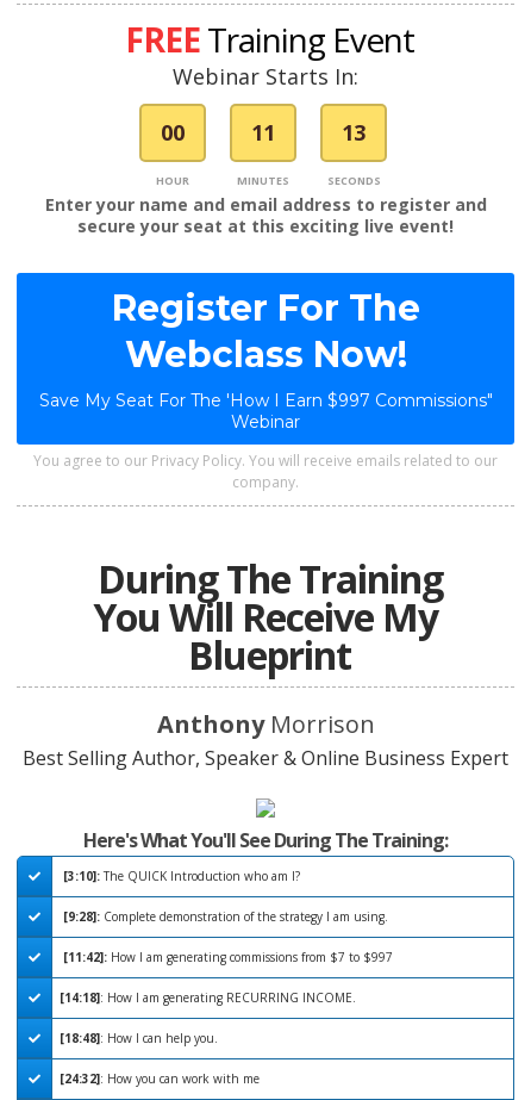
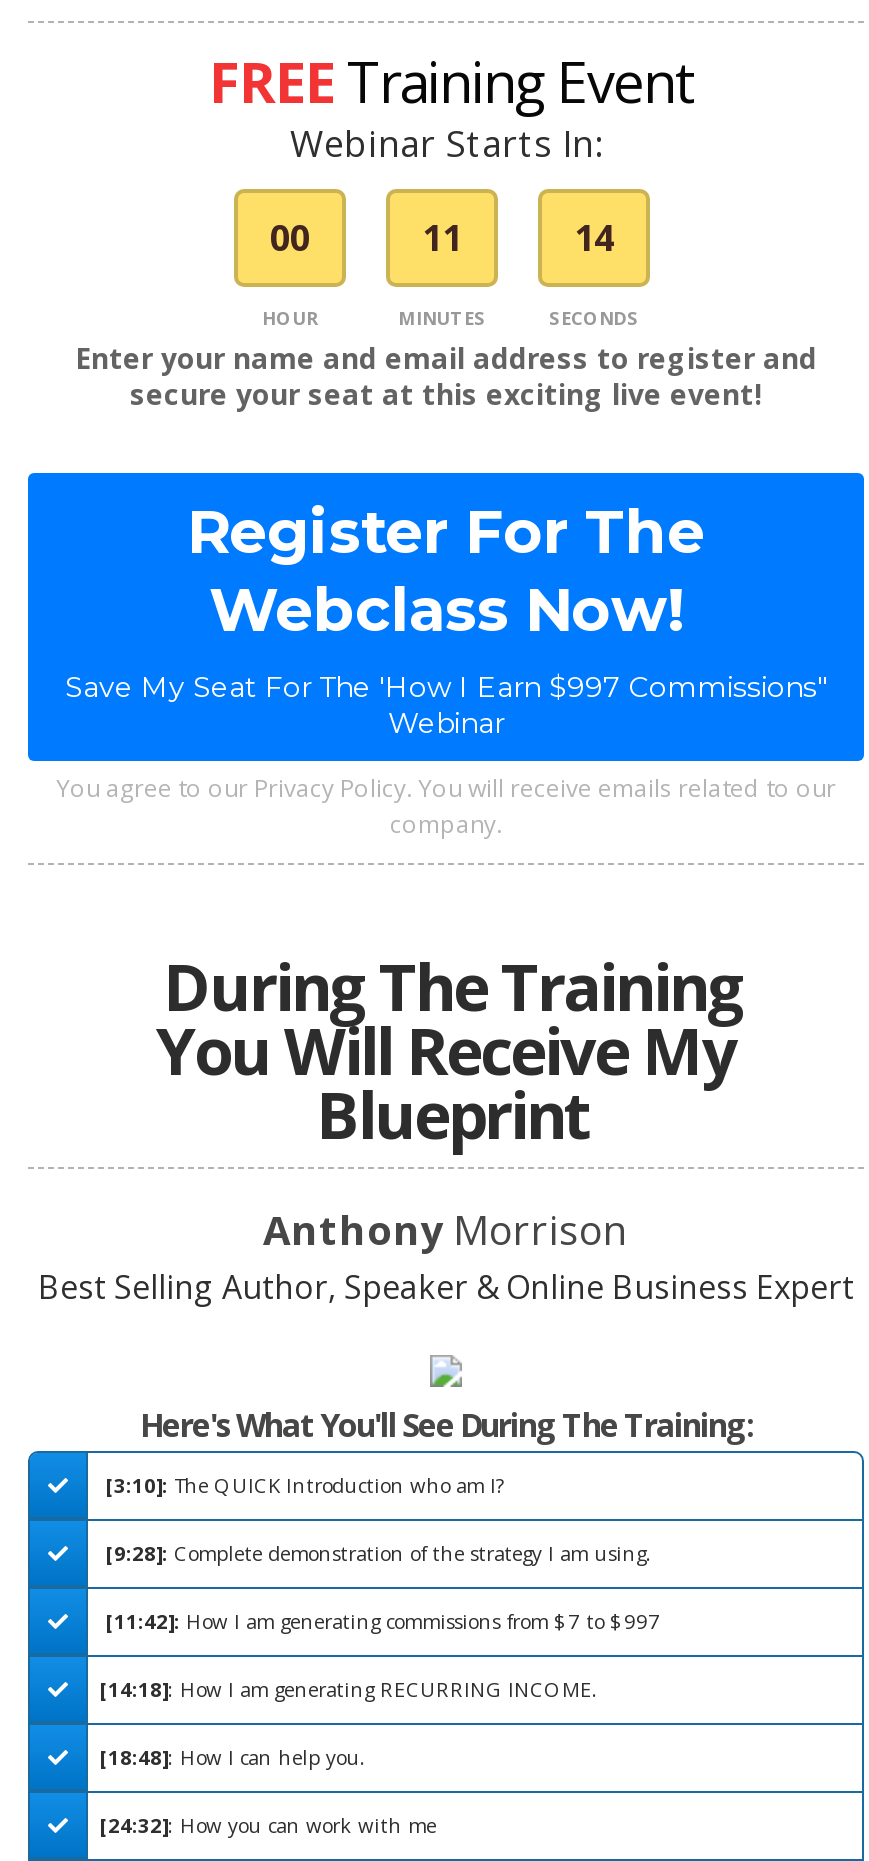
[342,118,366,147] 13 -> [574,213,614,261] 14

